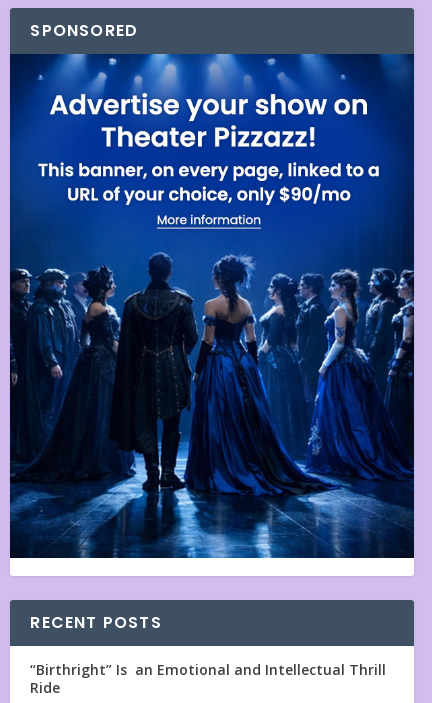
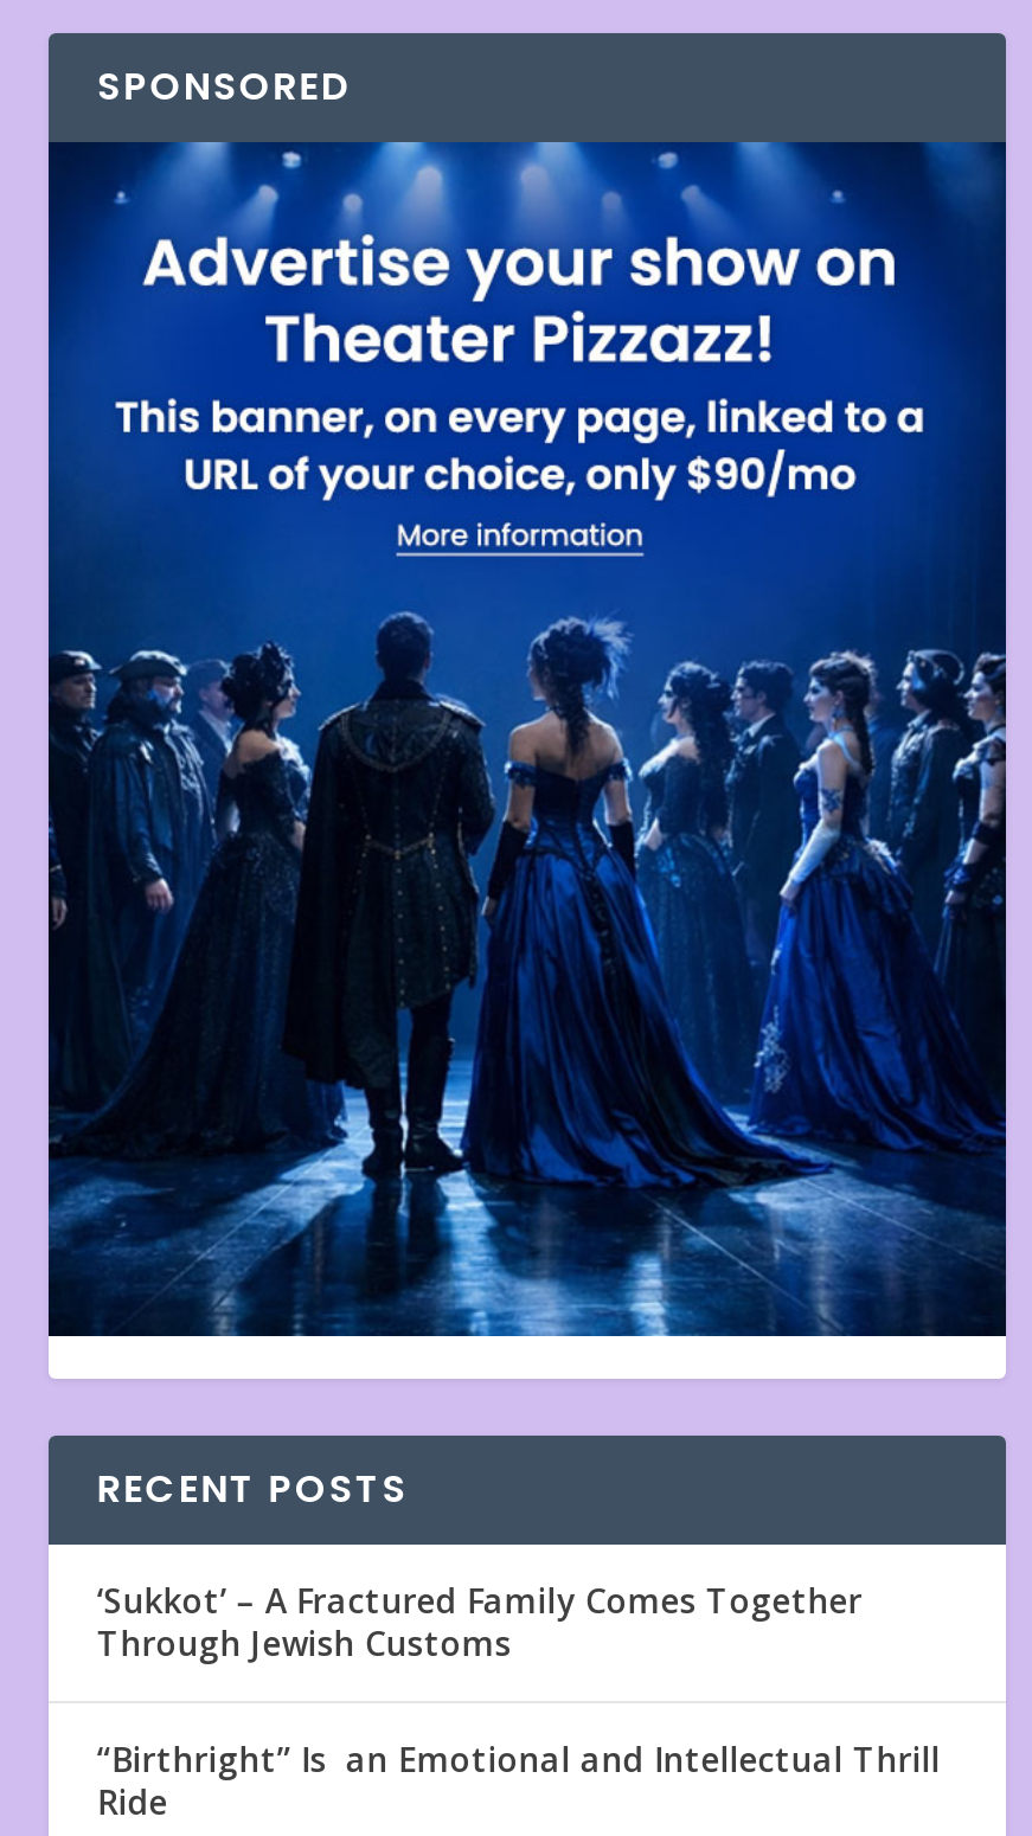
none -> [97,1578,862,1665] ‘Sukkot’ – A Fractured Family Comes Together | Through Jewish Customs

